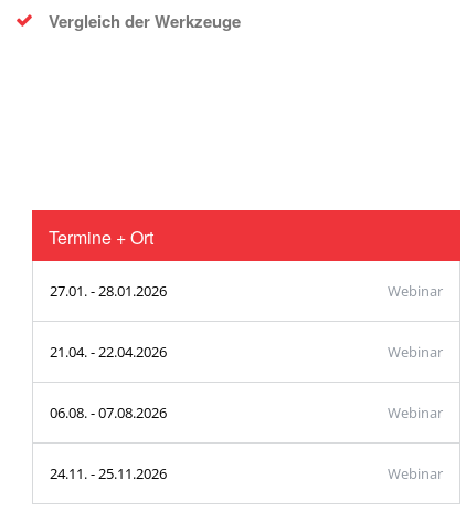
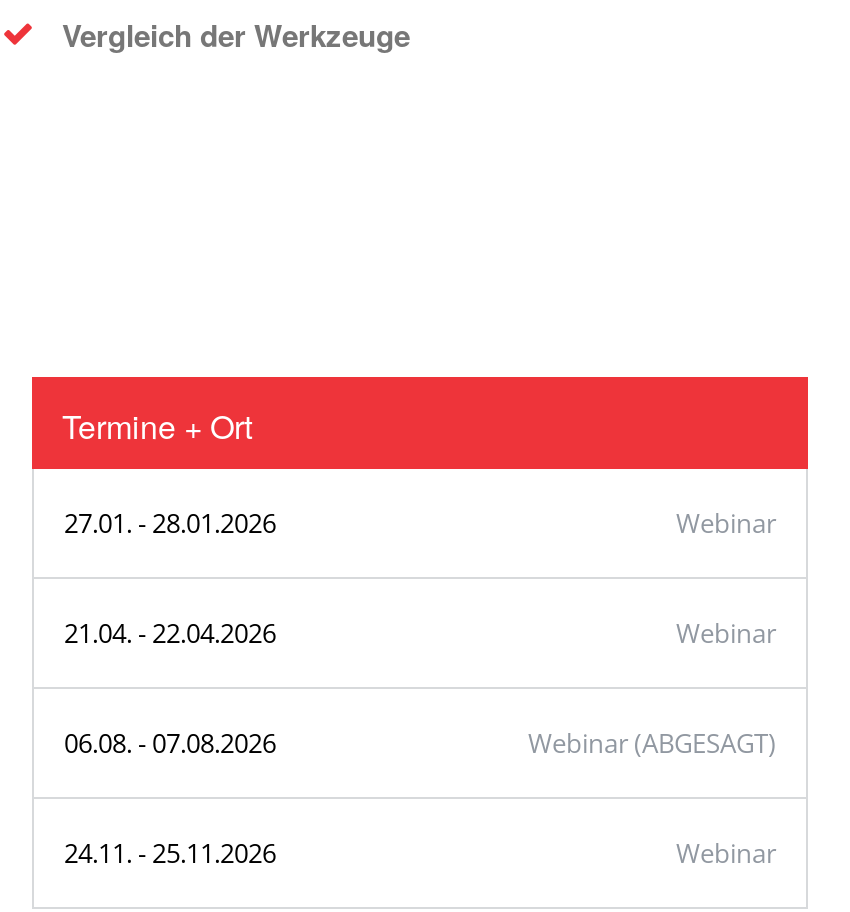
[388,403,443,423] Webinar -> [528,725,776,761] Webinar (ABGESAGT)

